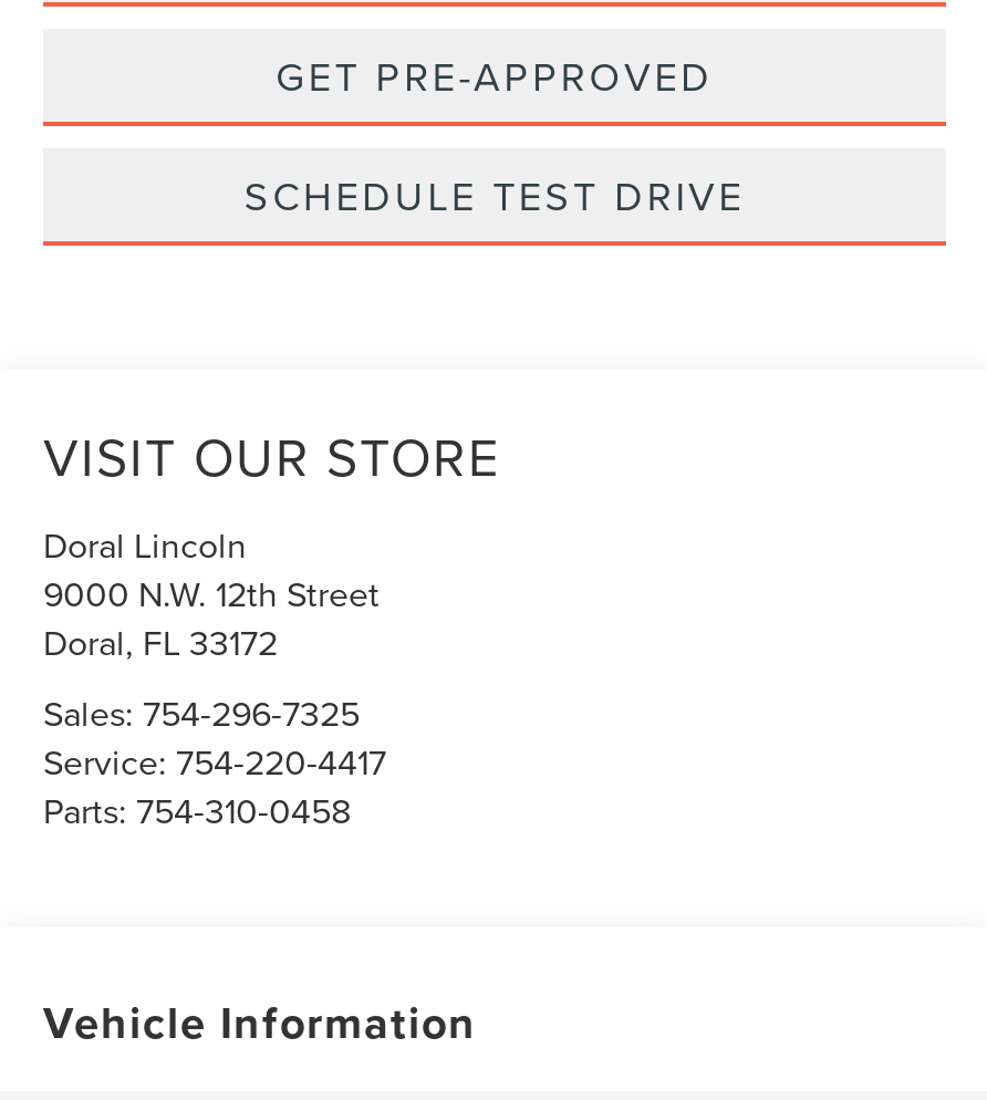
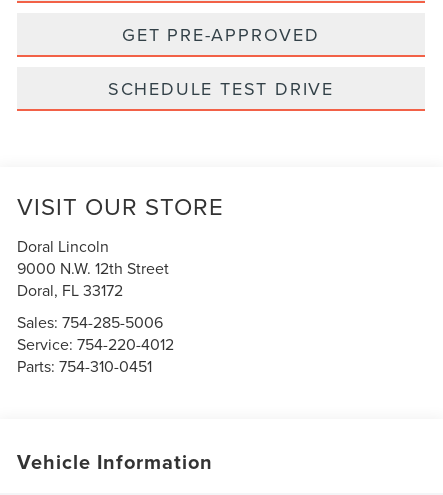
[43,688,360,737] Sales: 754-296-7325 -> [17,311,163,333] Sales: 754-285-5006
[43,737,386,785] Service: 754-220-4417 -> [17,333,174,355] Service: 754-220-4012
[43,785,351,834] Parts: 754-310-0458 -> [17,355,152,377] Parts: 754-310-0451

